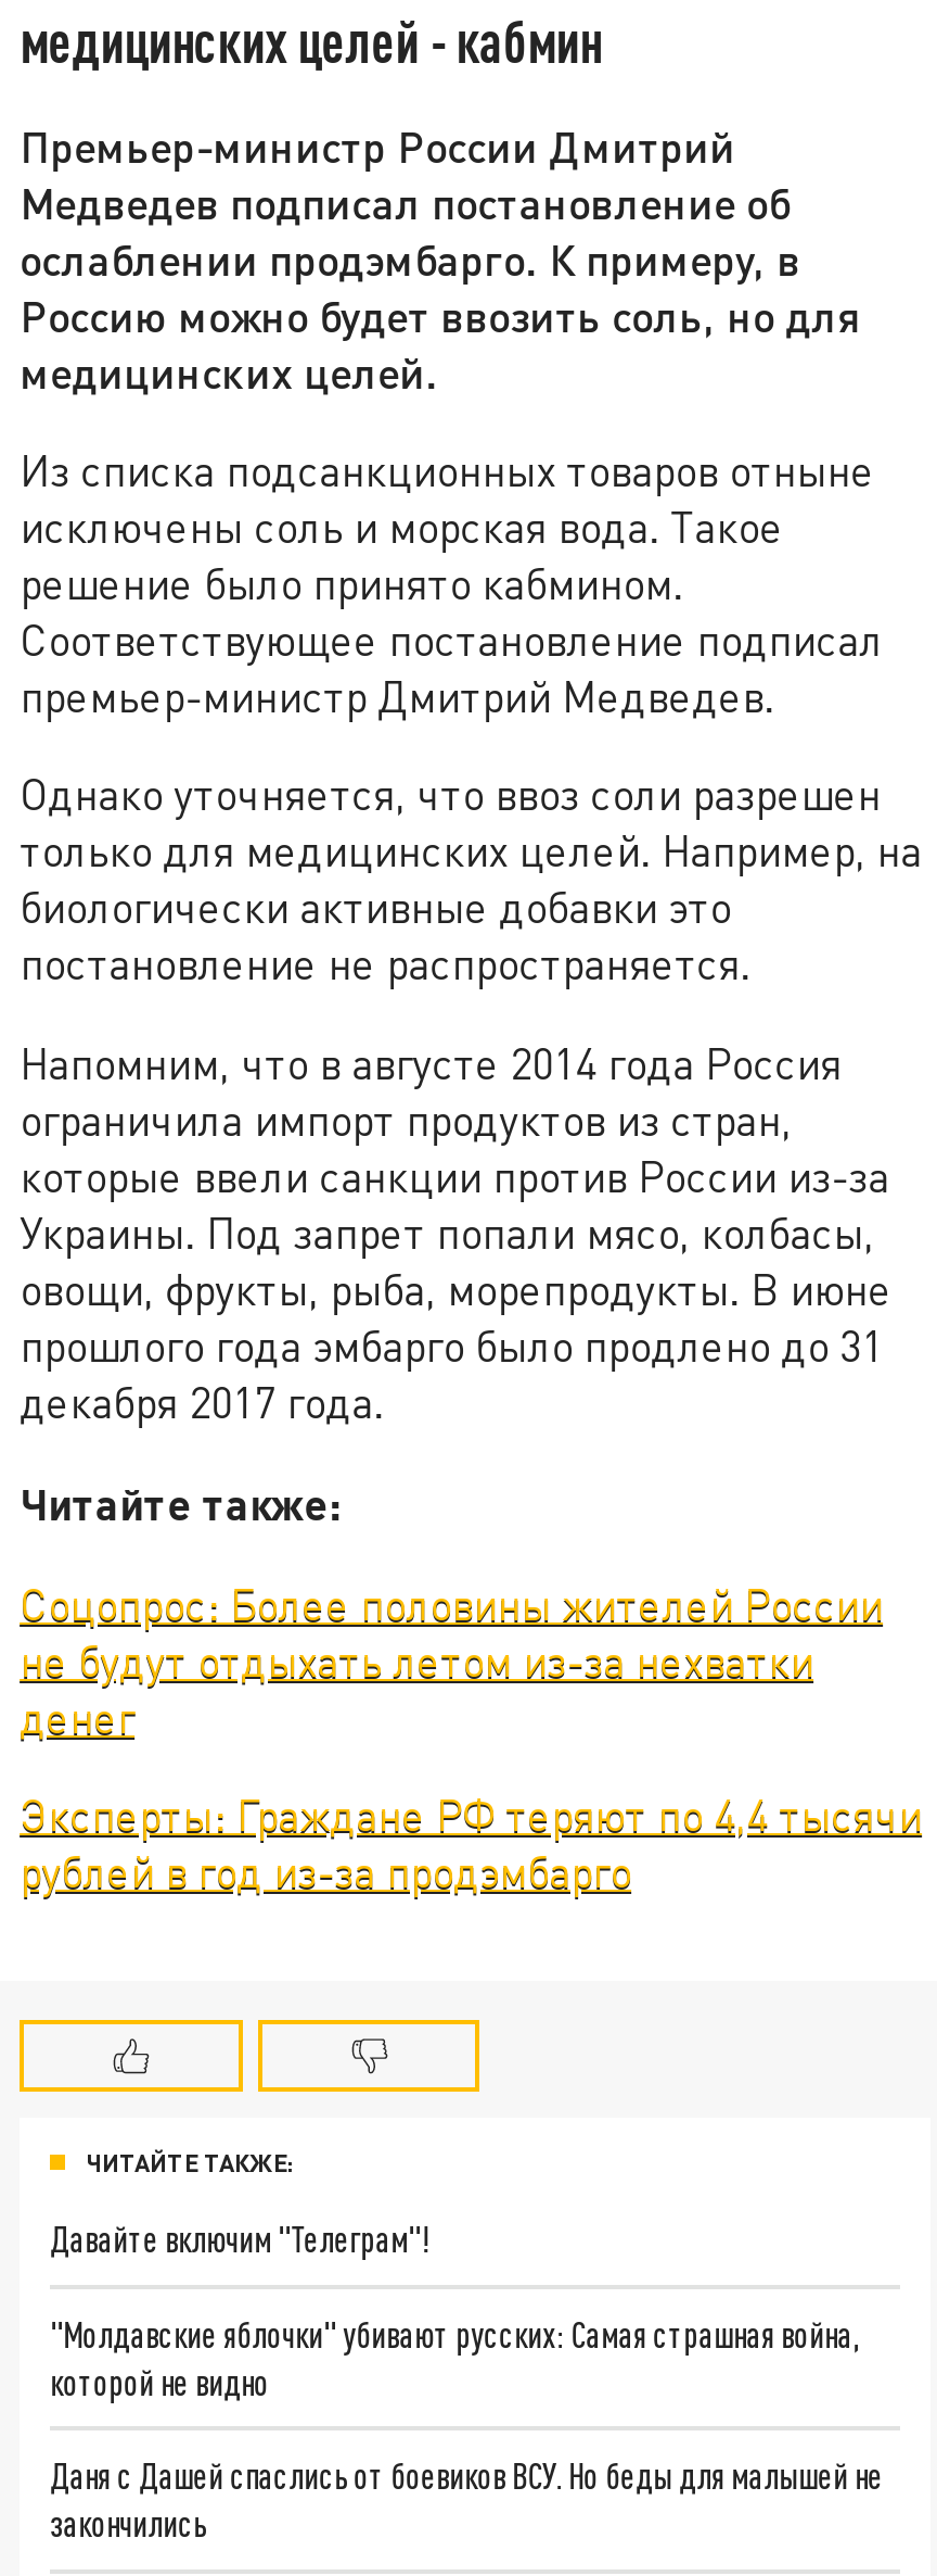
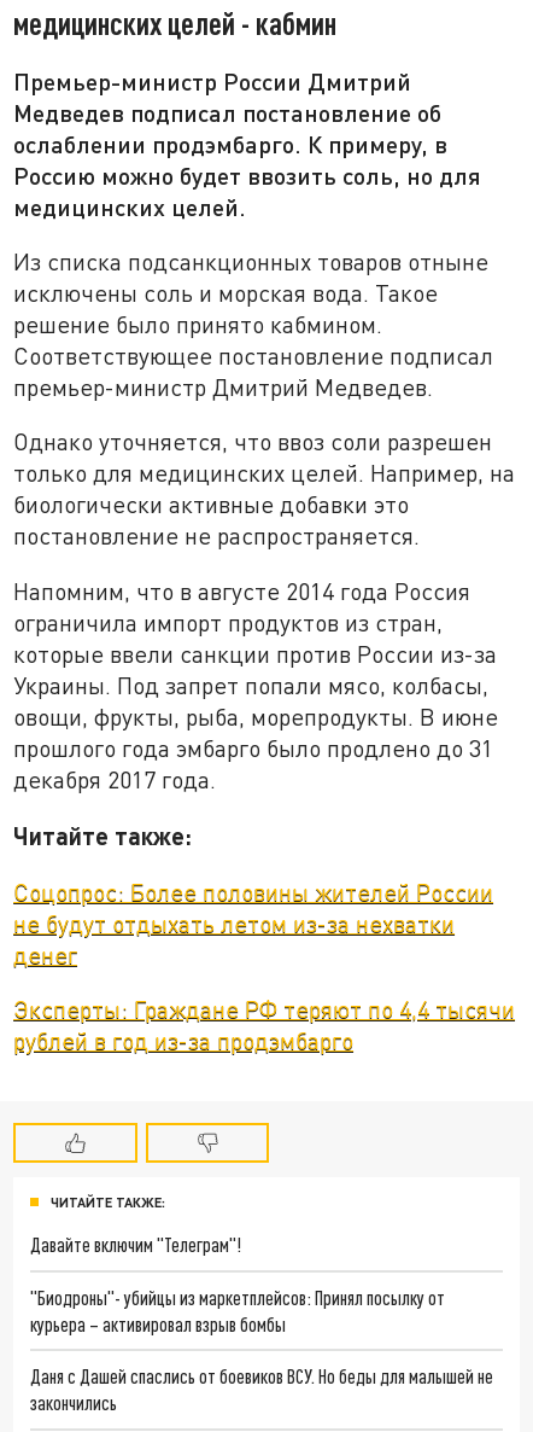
[50,2312,859,2401] "Молдавские яблочки" убивают русских: Самая страшная война, | которой не видно -> [30,1285,445,1335] "Биодроны"- убийцы из маркетплейсов: Принял посылку от | курьера – активировал взрыв бомбы

